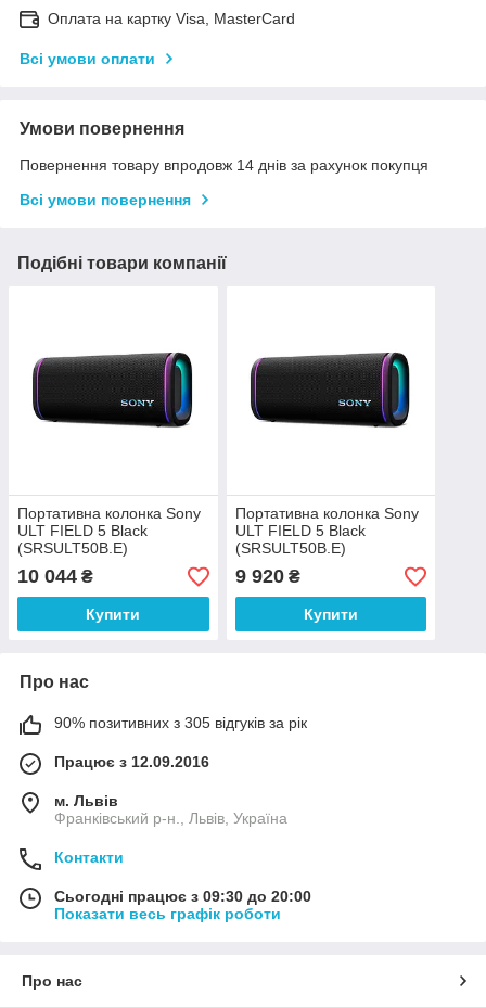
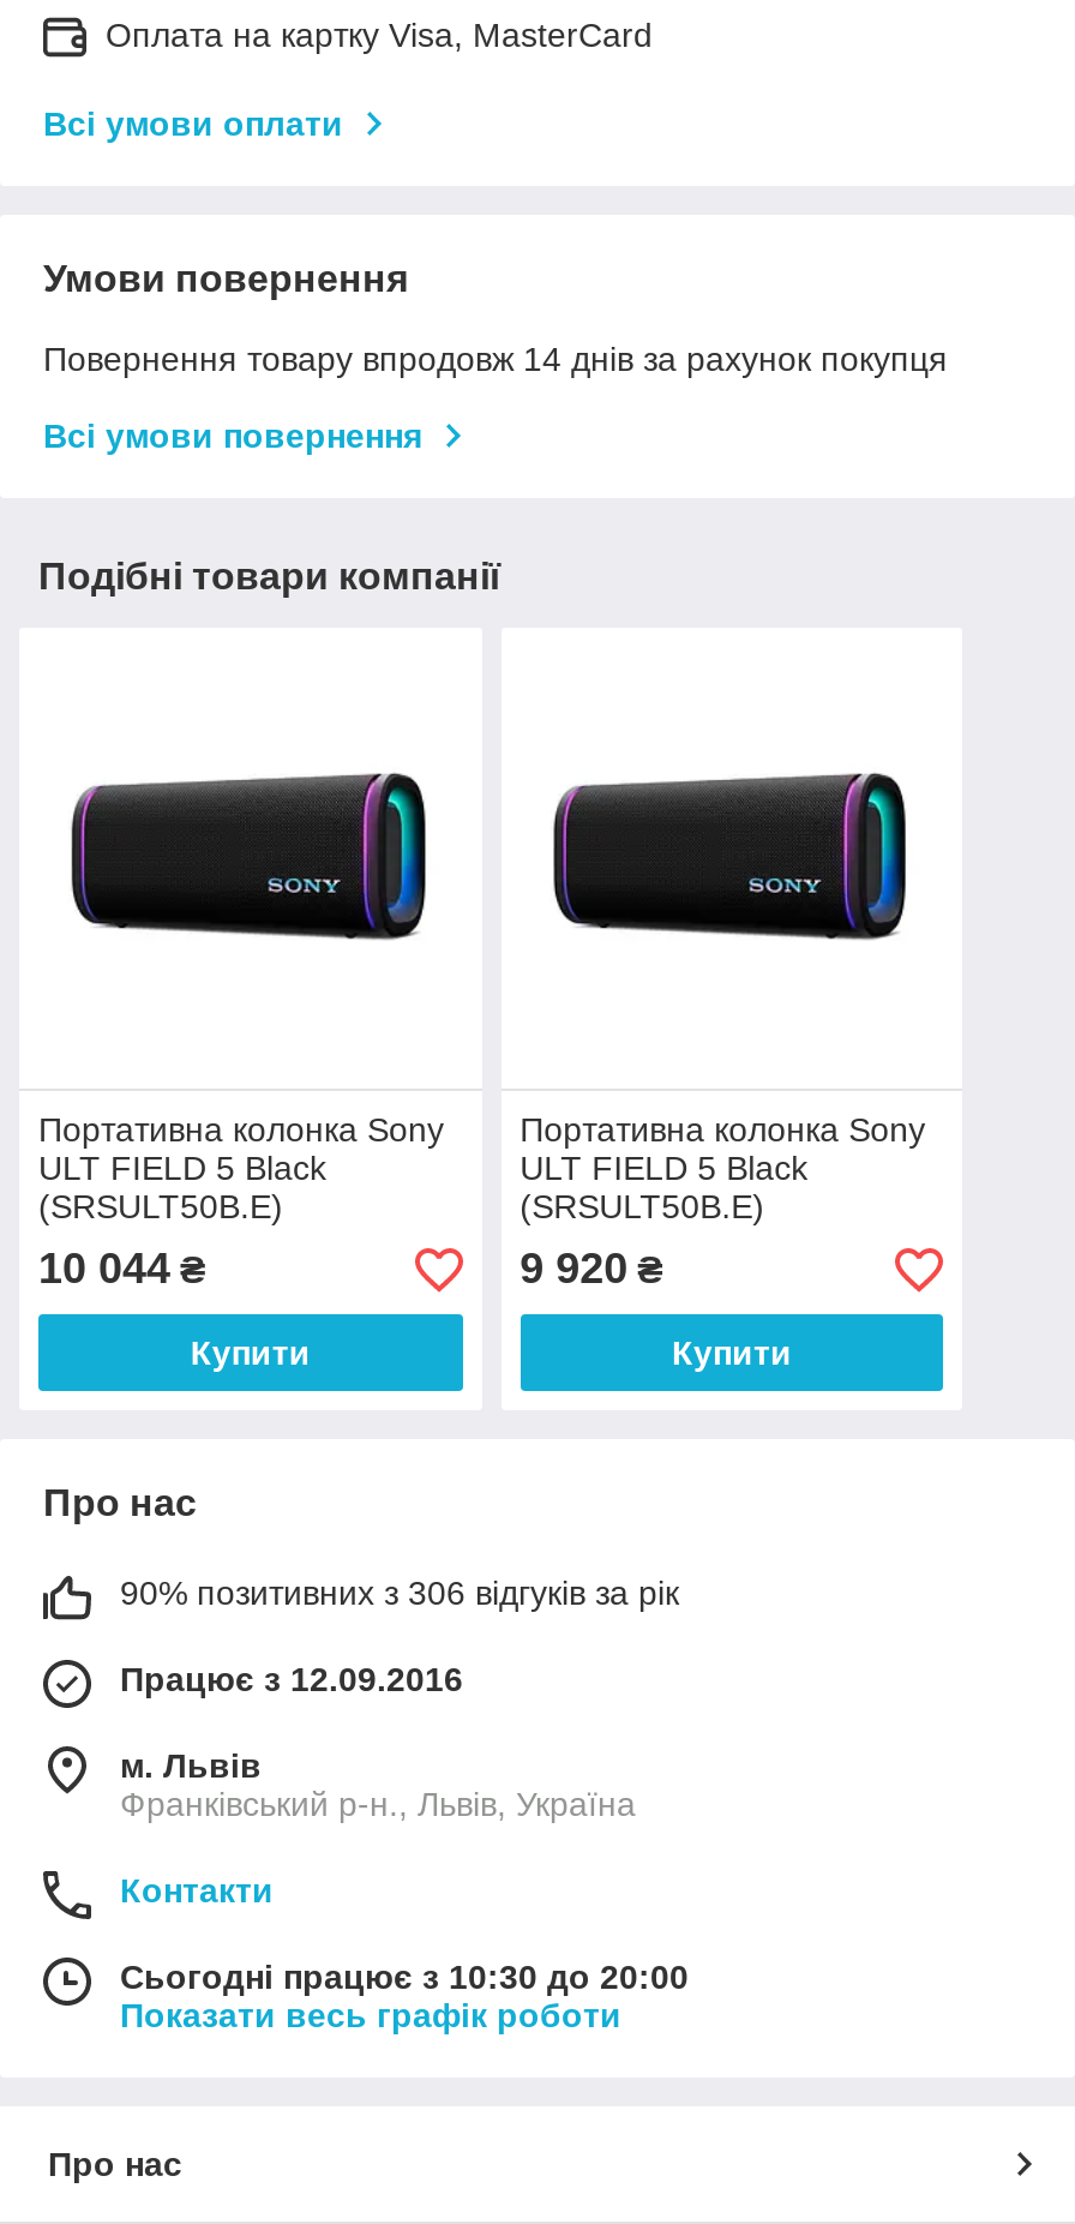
[54,714,307,732] 90% позитивних з 305 відгуків за рік -> [120,1574,679,1613] 90% позитивних з 306 відгуків за рік
[54,888,311,905] Сьогодні працює з 09:30 до 20:00 -> [120,1959,689,1997] Сьогодні працює з 10:30 до 20:00

